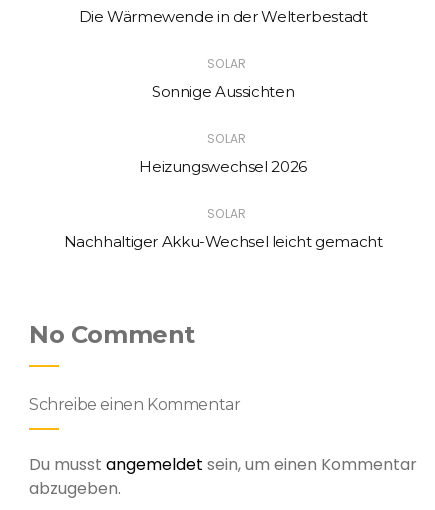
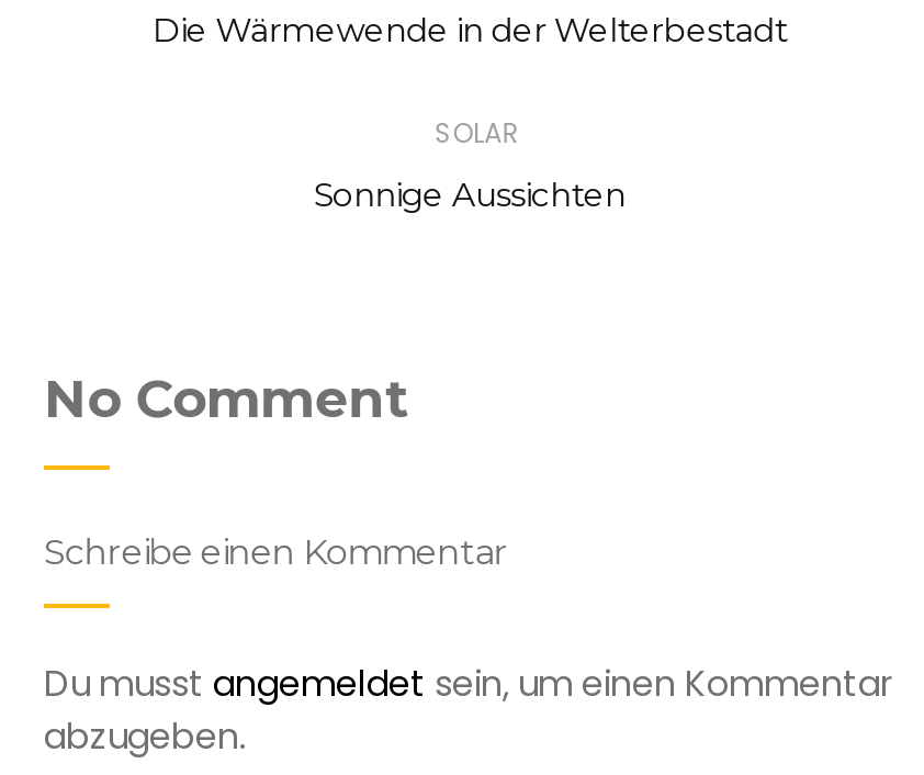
[63,130,382,251] SOLAR | Heizungswechsel 2026 | SOLAR | Nachhaltiger Akku-Wechsel leicht gemacht -> none

